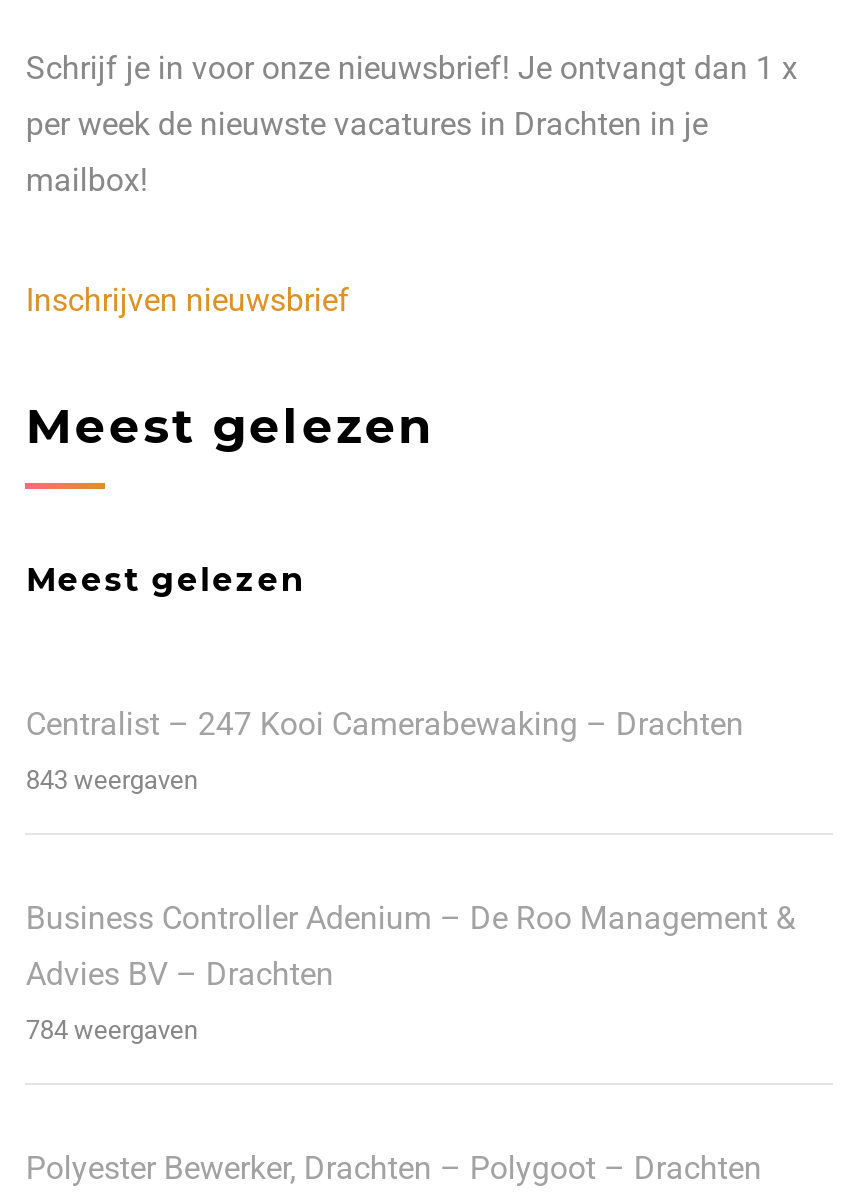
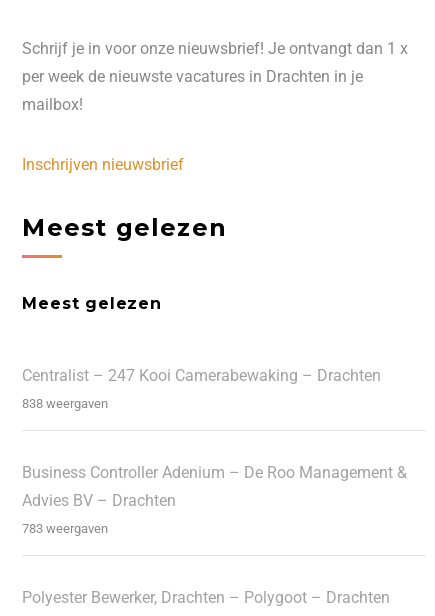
[26,764,198,794] 843 weergaven -> [22,396,108,411] 838 weergaven
[26,1014,198,1044] 784 weergaven -> [22,521,108,536] 783 weergaven

